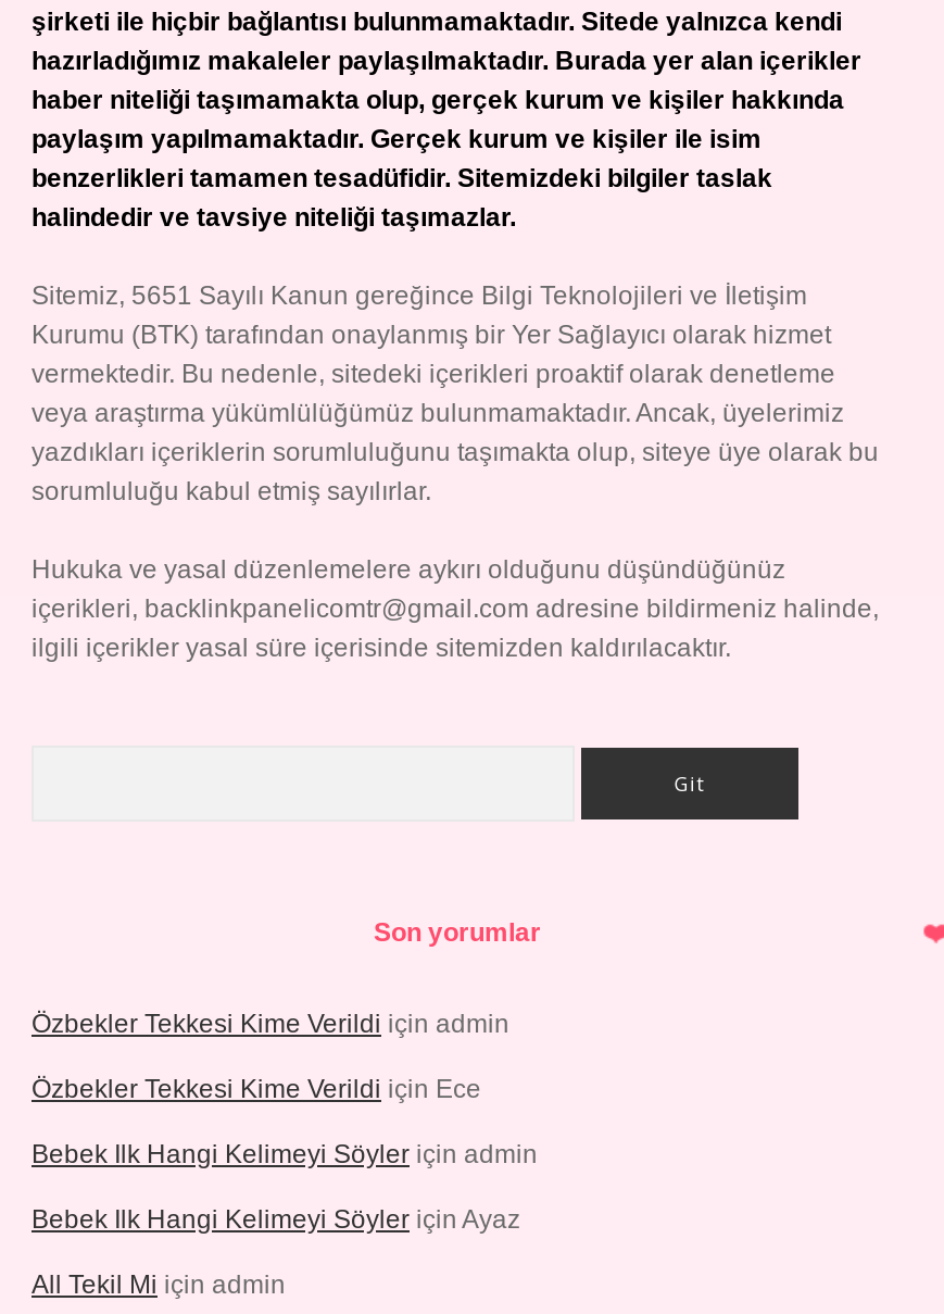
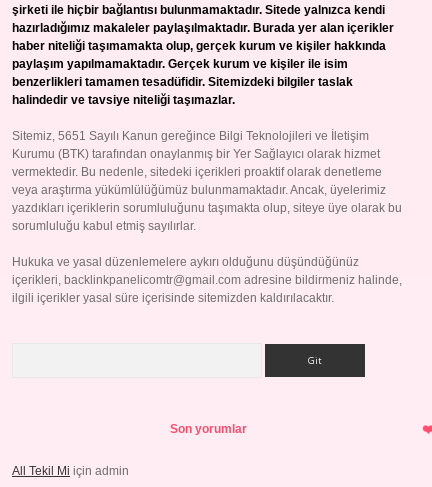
[32,1009,538,1235] Özbekler Tekkesi Kime Verildi için admin | Özbekler Tekkesi Kime Verildi için Ece | Bebek Ilk Hangi Kelimeyi Söyler için admin | Bebek Ilk Hangi Kelimeyi Söyler için Ayaz -> none

